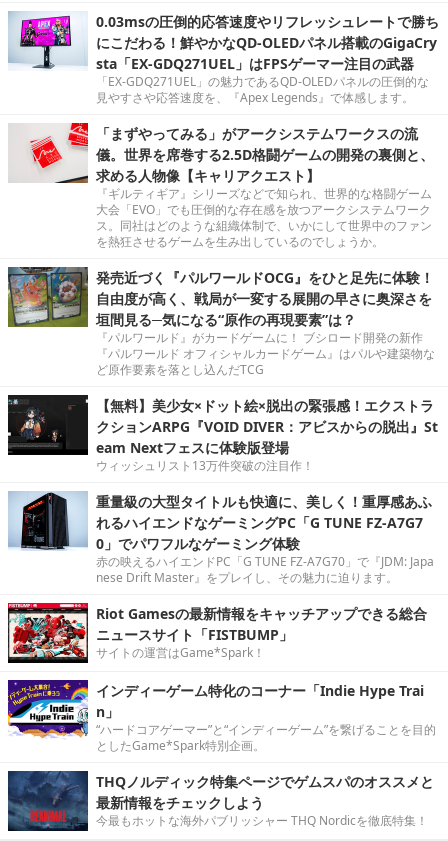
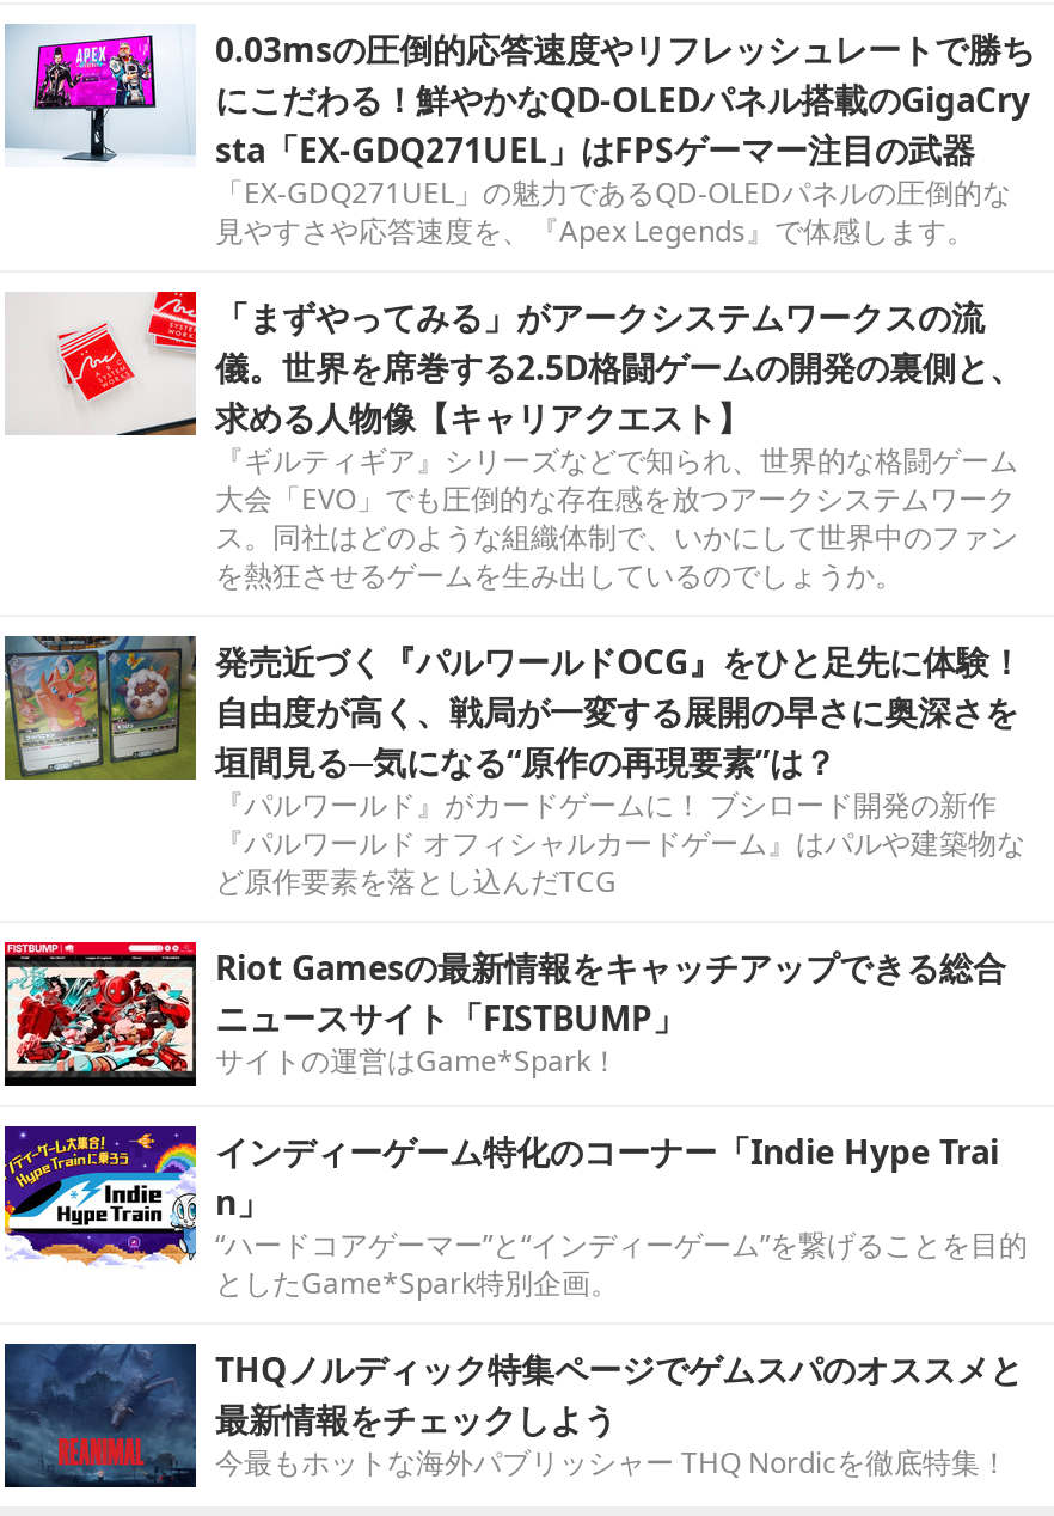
[7,394,438,586] [image] | 【無料】美少女×ドット絵×脱出の緊張感！エクストラ | クションARPG『VOID DIVER：アビスからの脱出』St | eam Nextフェスに体験版登場 | ウィッシュリスト13万件突破の注目作！ | 重量級の大型タイトルも快適に、美しく！重厚感あふ | れるハイエンドなゲーミングPC「G TUNE FZ-A7G7 | 0」でパワフルなゲーミング体験 | 赤の映えるハイエンドPC「G TUNE FZ-A7G70」で『JDM: Japa | nese Drift Master』をプレイし、その魅力に迫ります。 -> none
[7,475,88,551] [image] -> none

